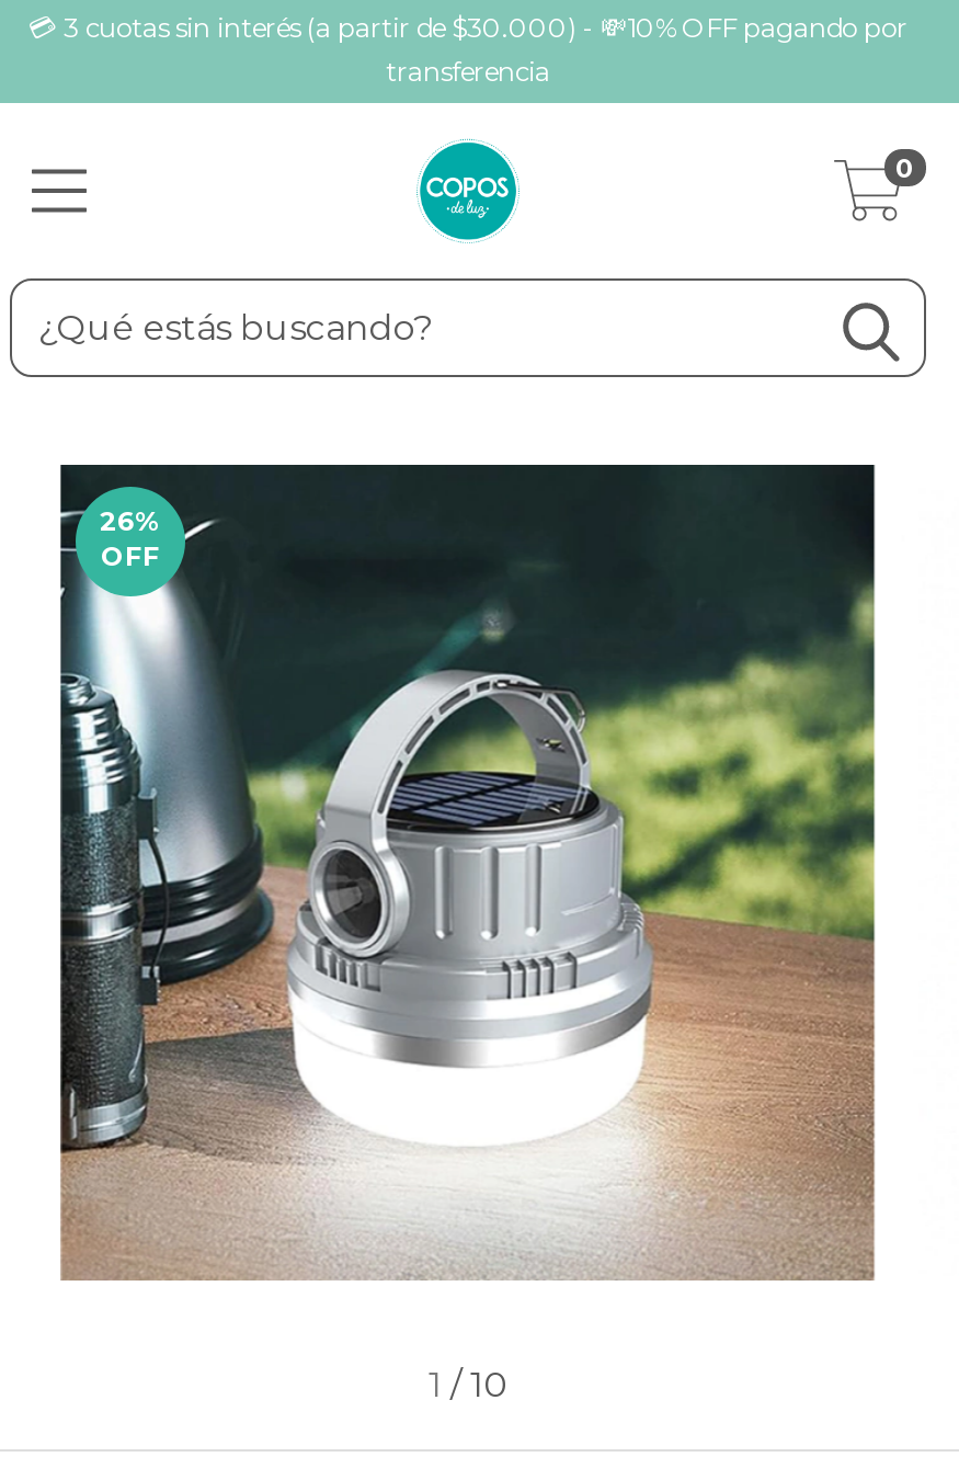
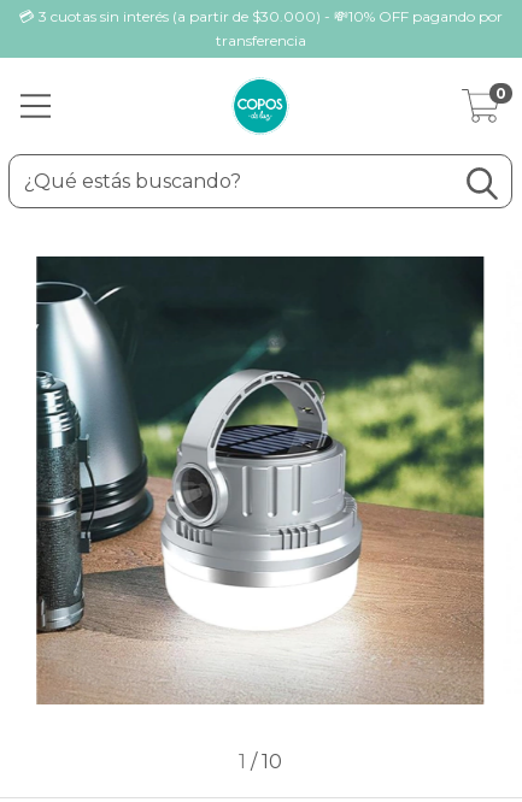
[100,504,161,572] 26% | OFF -> none

